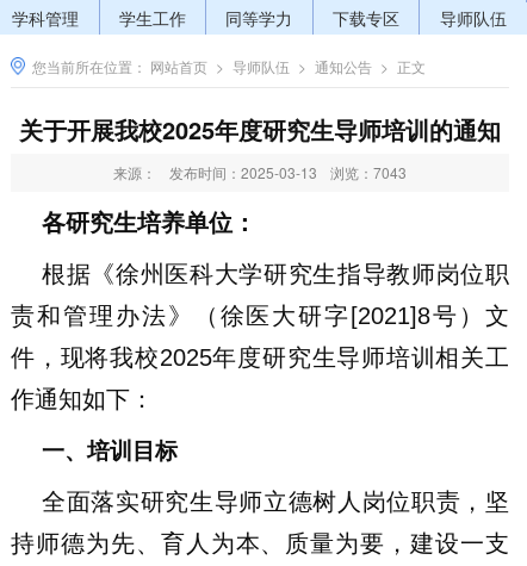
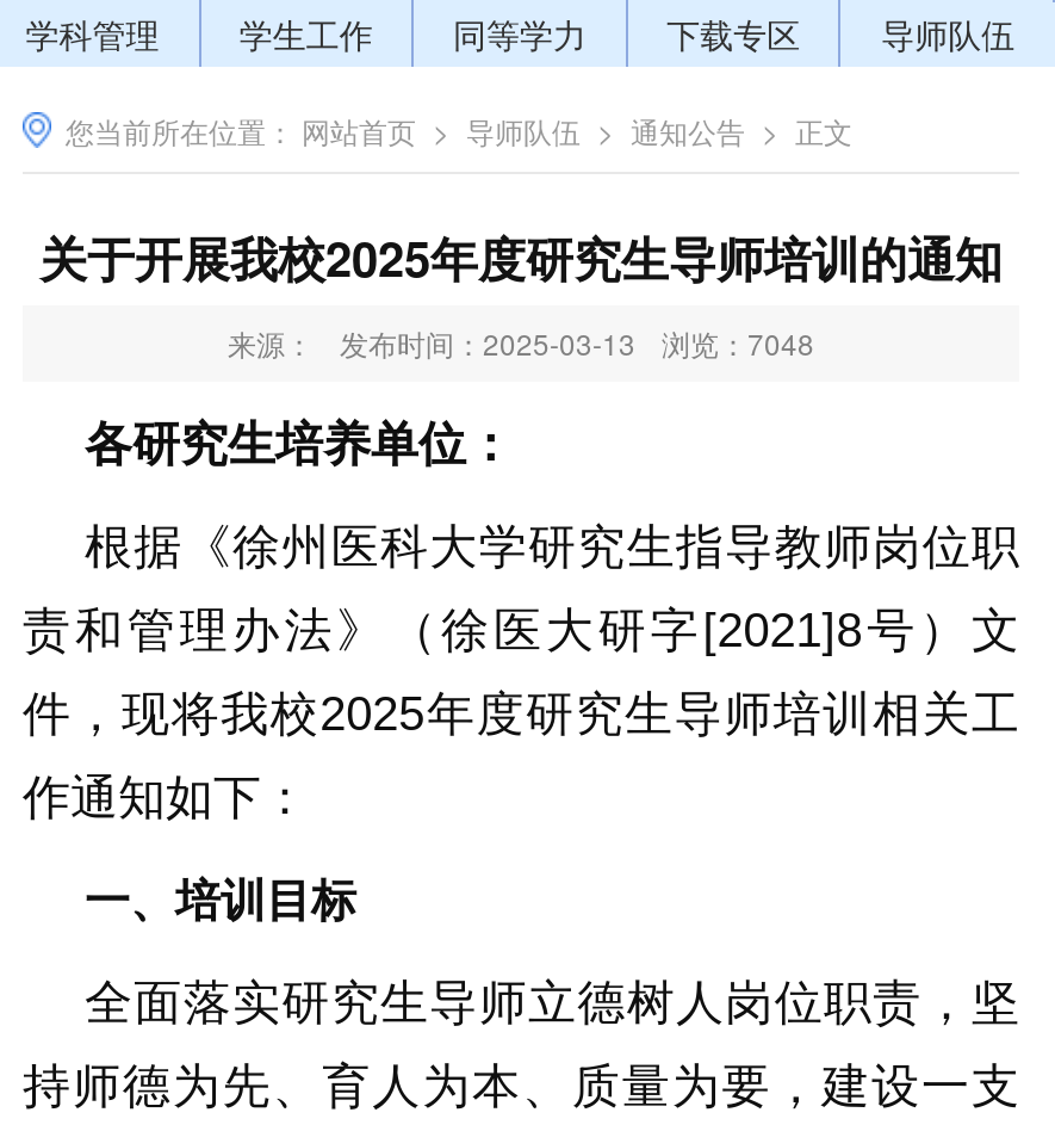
[113,163,407,183] 来源： 发布时间：2025-03-13 浏览：7043 -> [228,323,814,364] 来源： 发布时间：2025-03-13 浏览：7048

